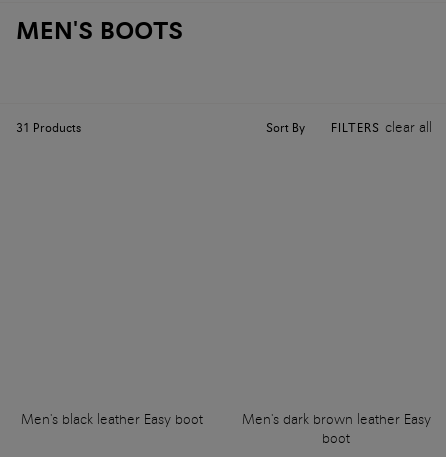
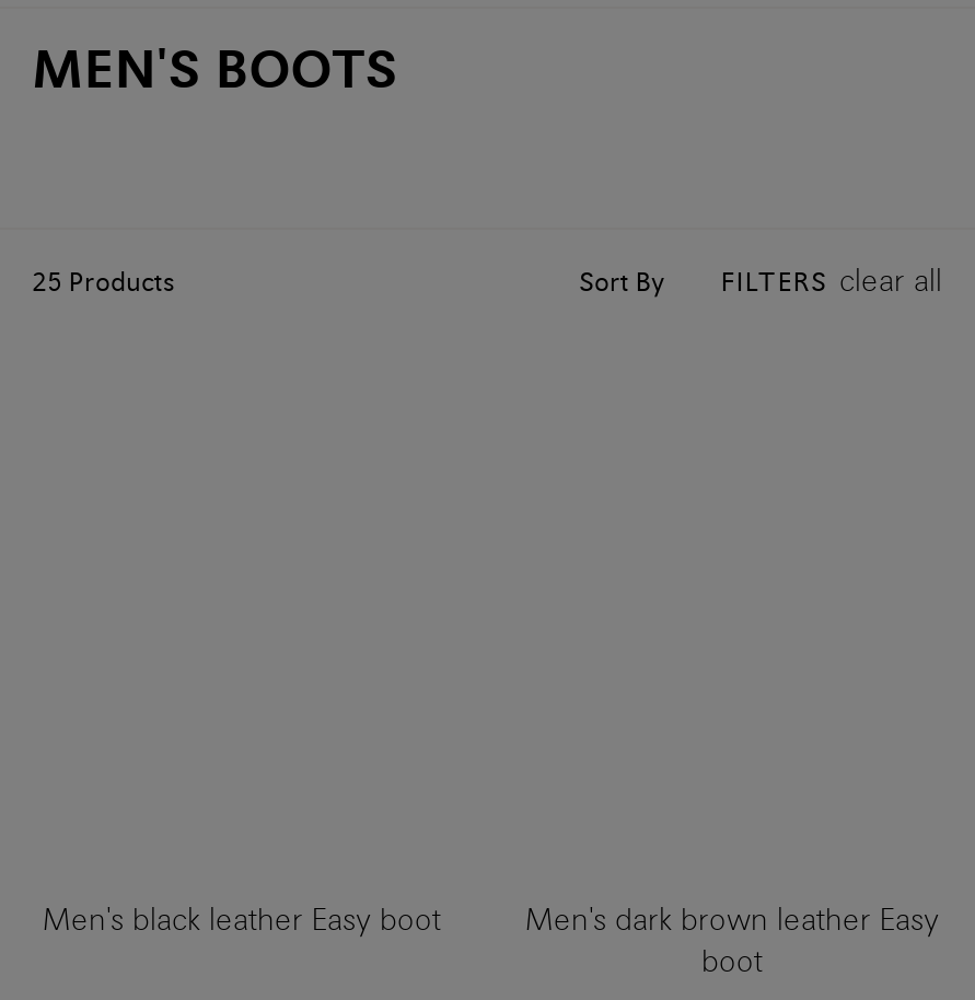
[16,121,81,135] 31 Products -> [32,267,174,298] 25 Products

